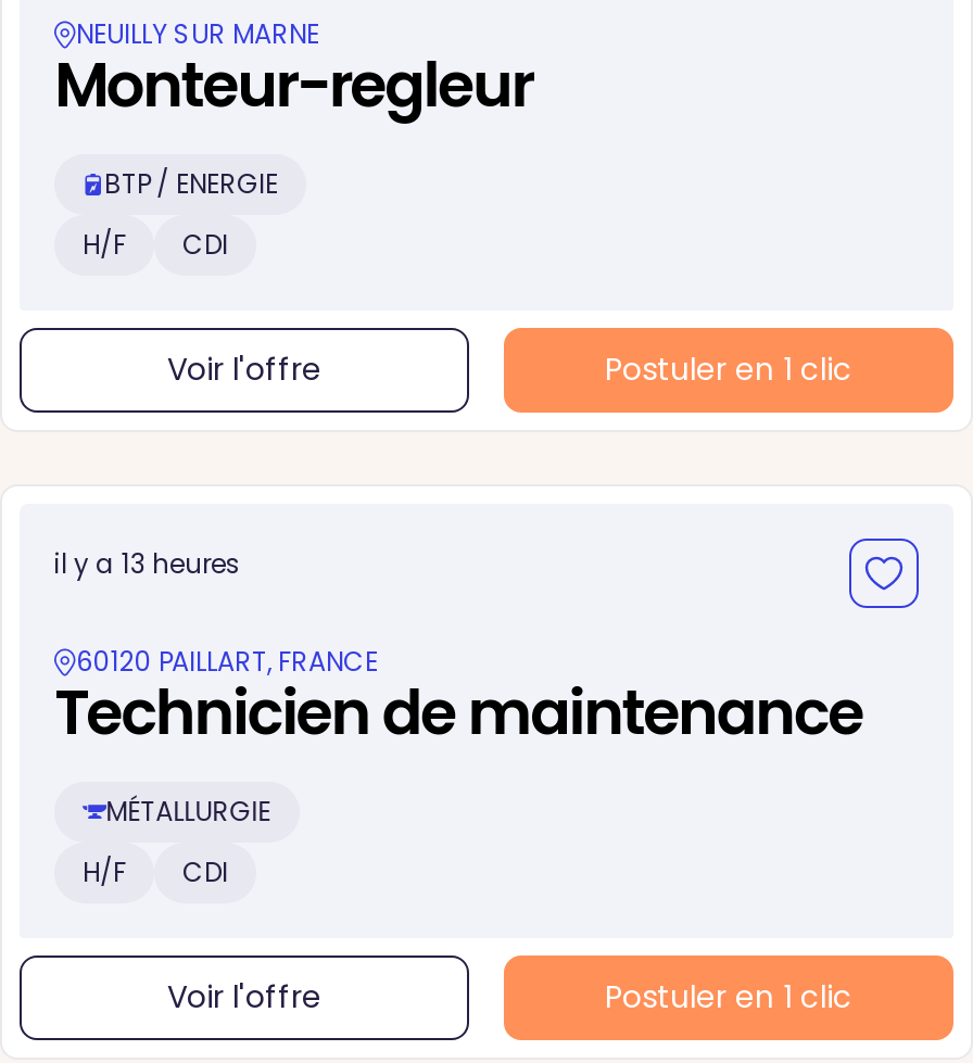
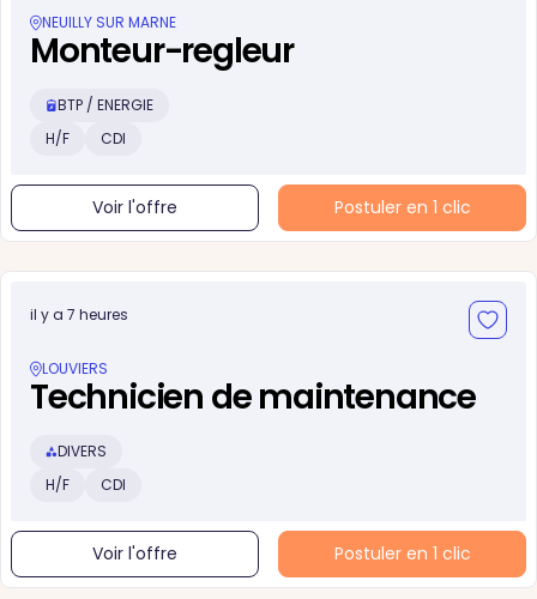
[54,545,241,582] il y a 13 heures -> [30,304,128,325] il y a 7 heures
[76,643,378,680] 60120 PAILLART, FRANCE -> [42,358,108,379] LOUVIERS
[106,793,271,830] MÉTALLURGIE -> [58,441,107,461] DIVERS

